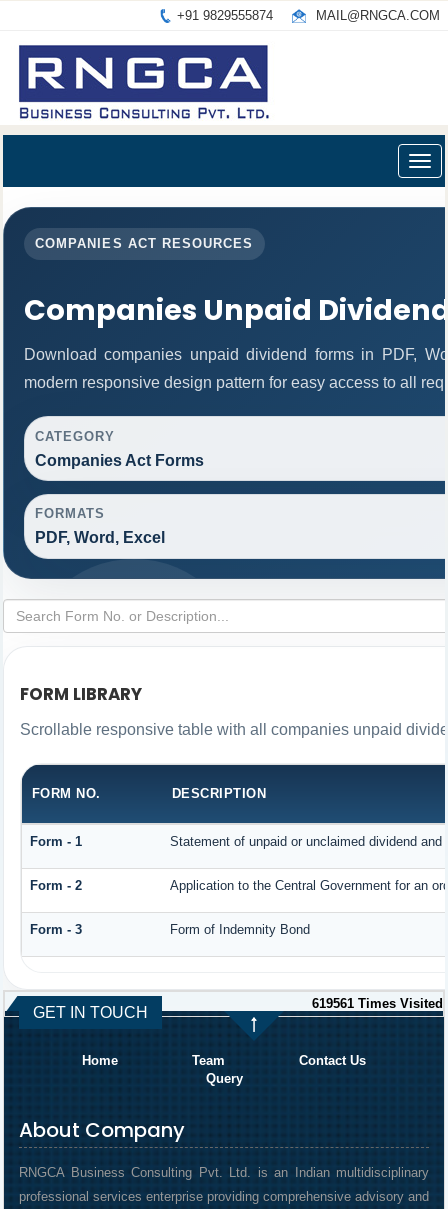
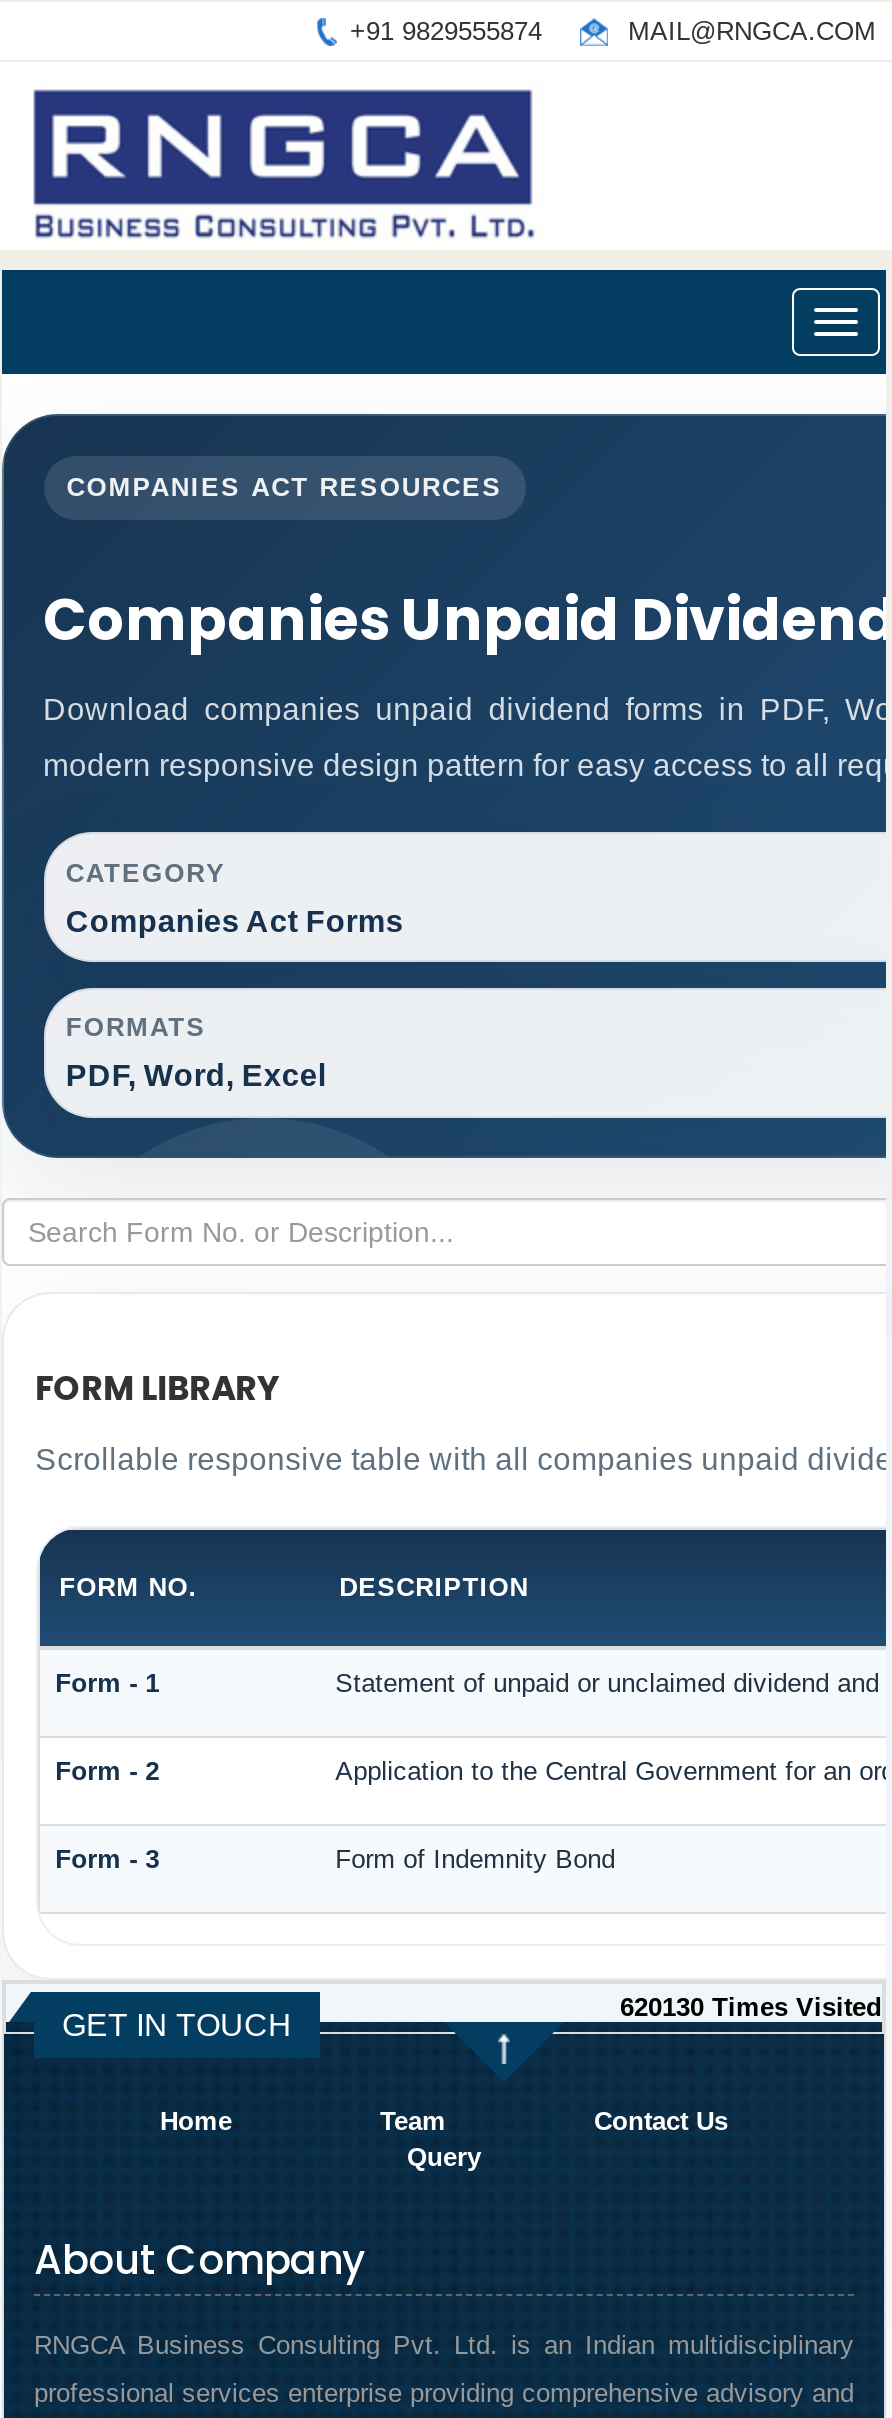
[312,996,443,1011] 619561 Times Visited -> [620,1992,882,2022] 620130 Times Visited

